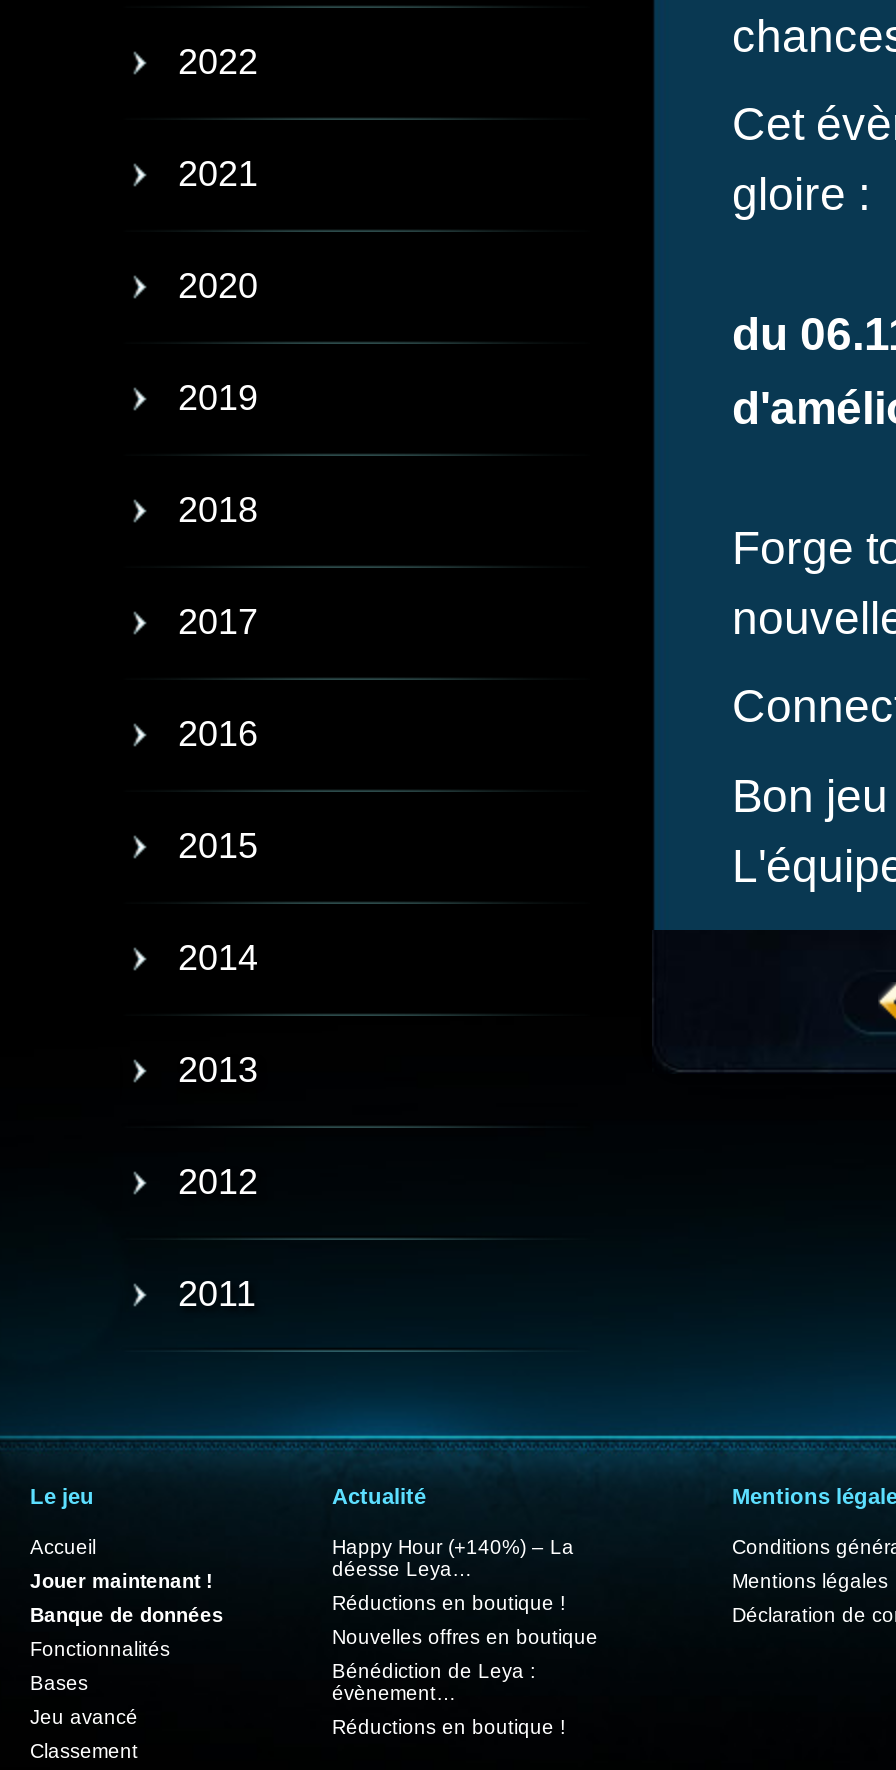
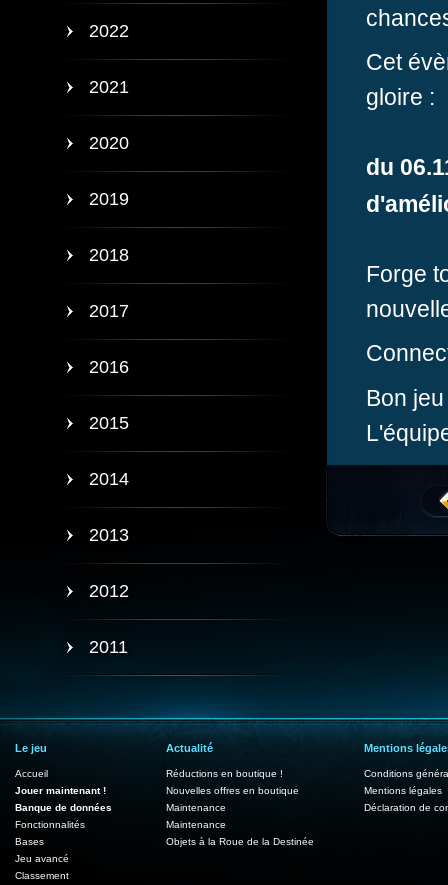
[332,1537,574,1581] Happy Hour (+140%) – La | déesse Leya… -> none
moved [332,1593,598,1649] -> [166,768,299,796]: Réductions en boutique ! | Nouvelles offres en boutique
[332,1661,566,1739] Bénédiction de Leya : | évènement… | Réductions en boutique ! -> [166,802,314,847] Maintenance | Maintenance | Objets à la Roue de la Destinée

